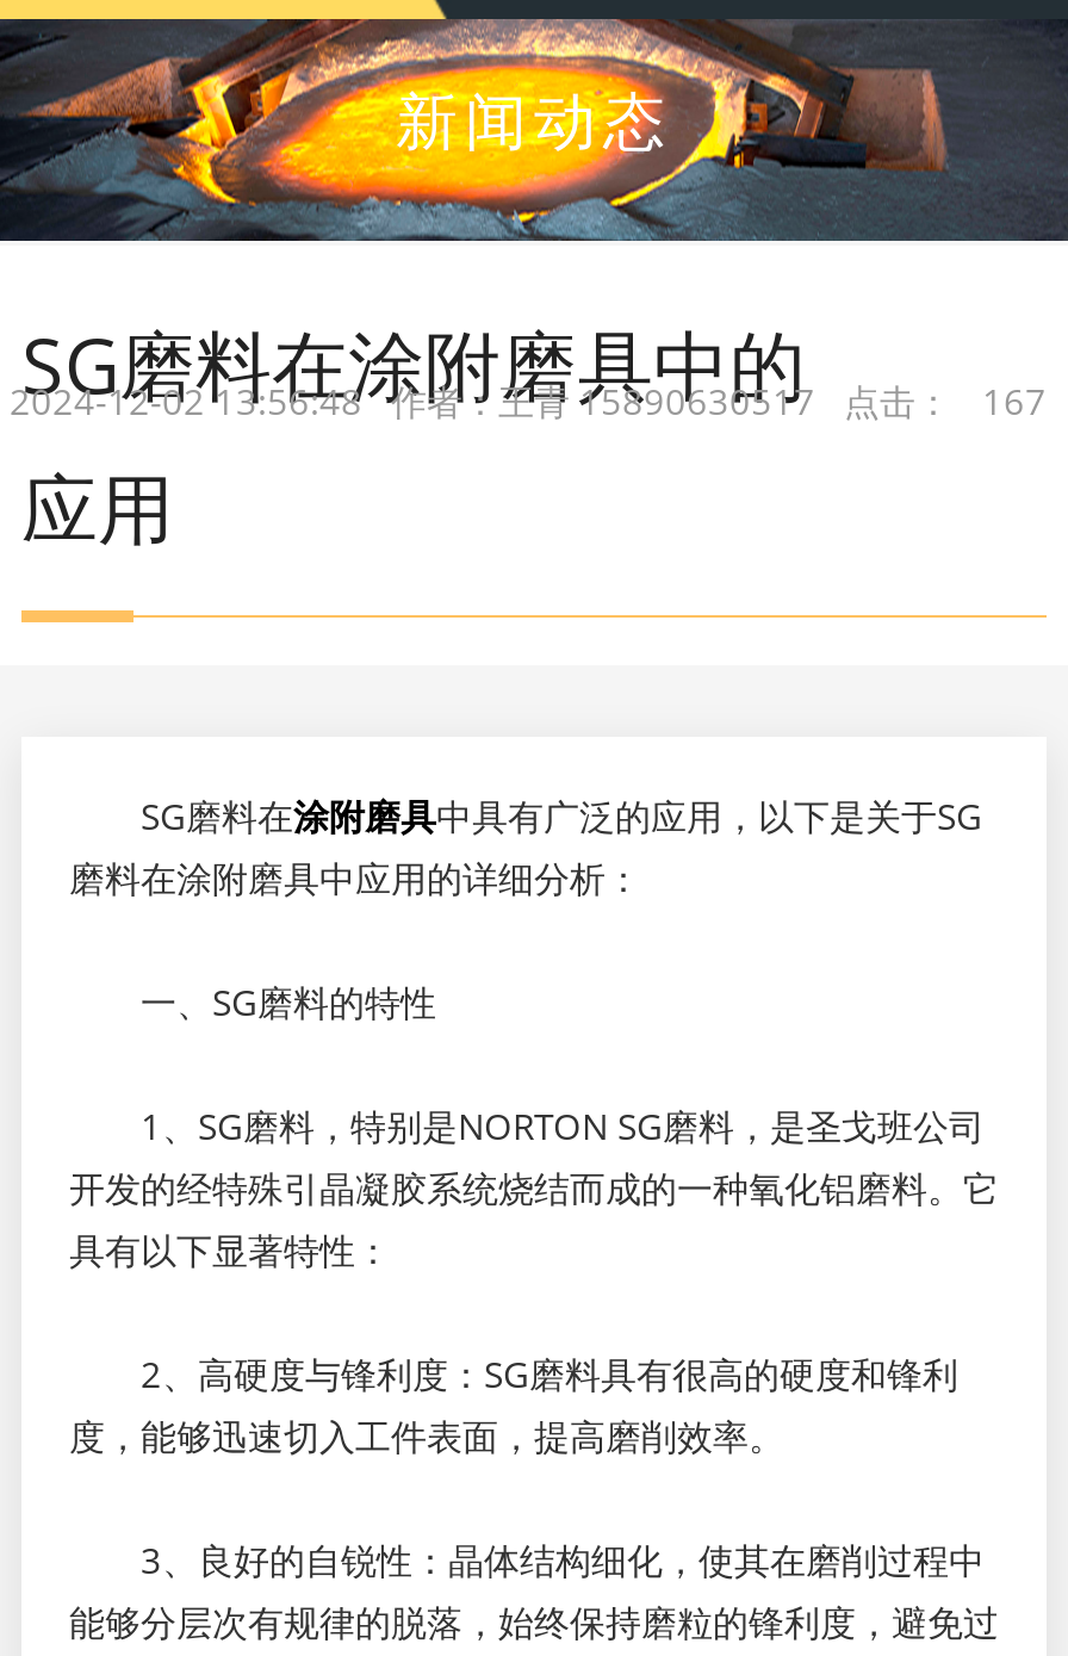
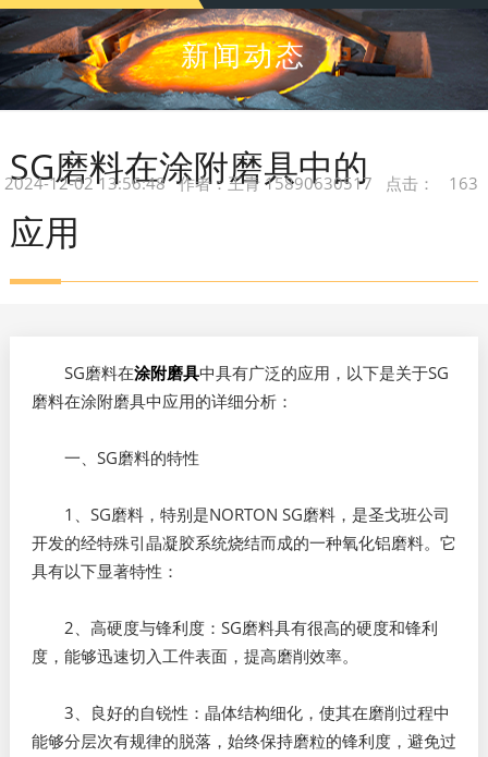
[982,377,1047,425] 167 -> [449,172,478,194] 163

